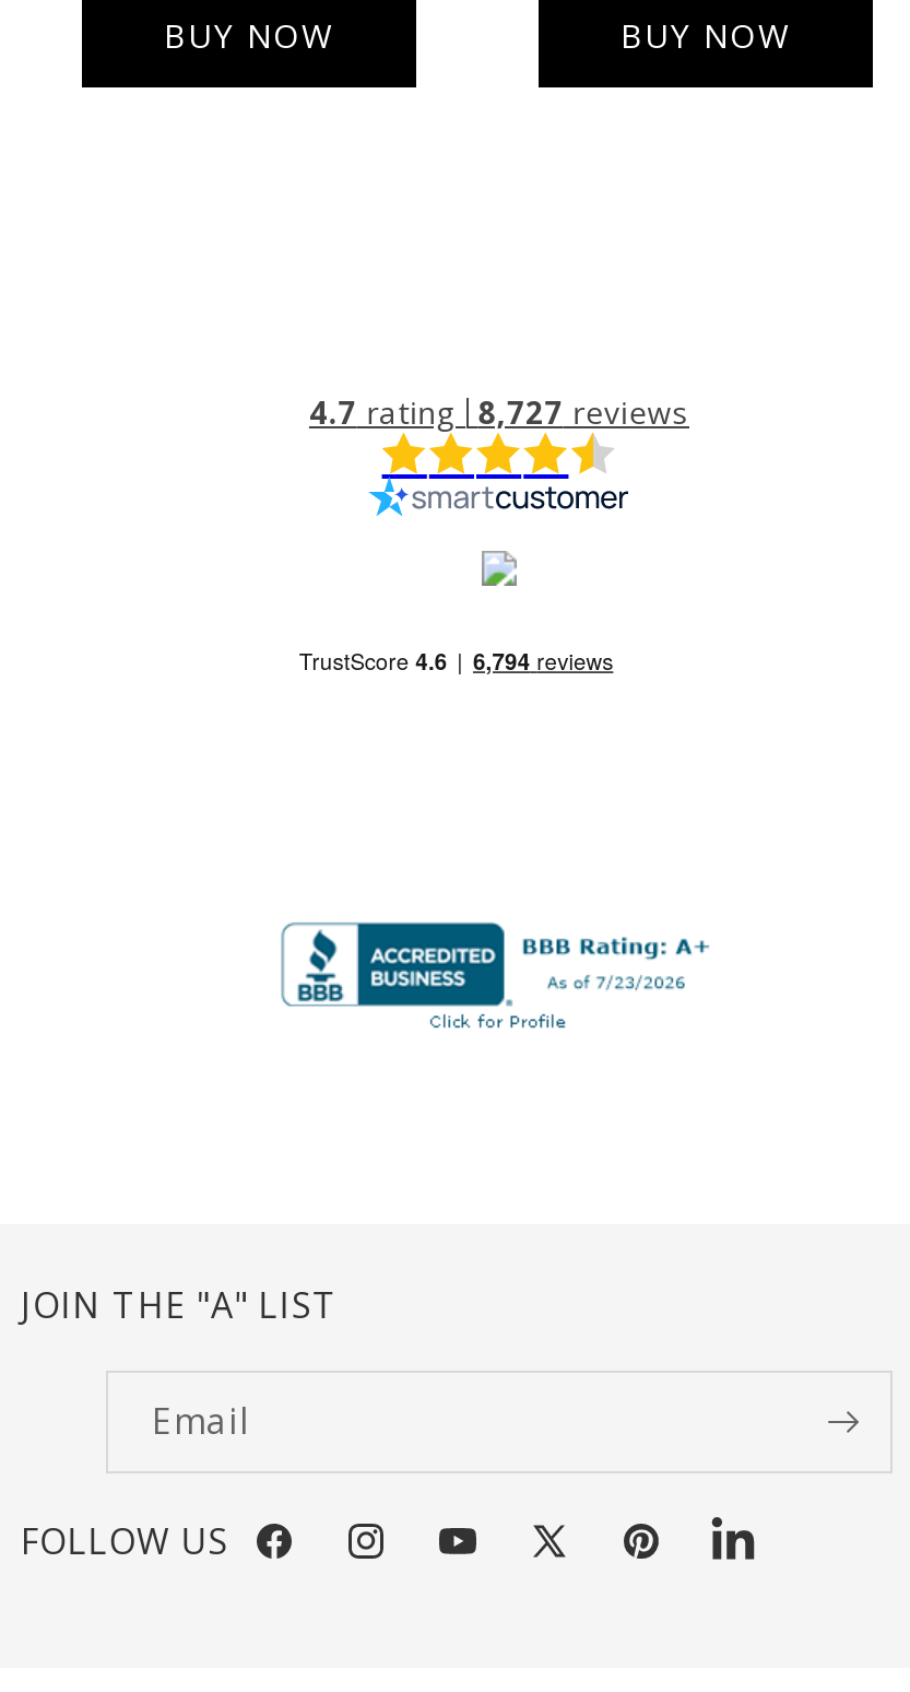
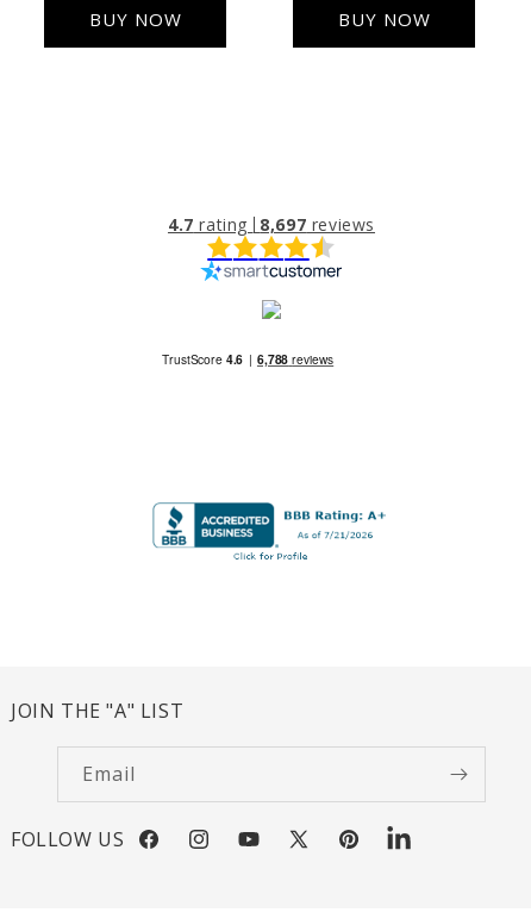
[309,391,689,432] 4.7 rating 8,727 reviews -> [168,213,375,235] 4.7 rating 8,697 reviews

